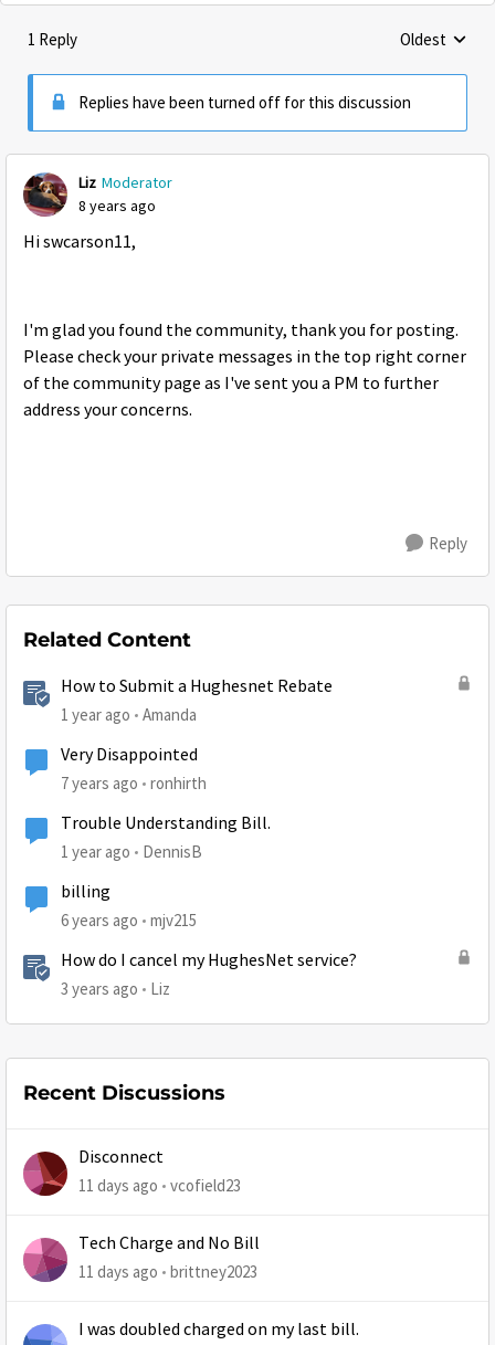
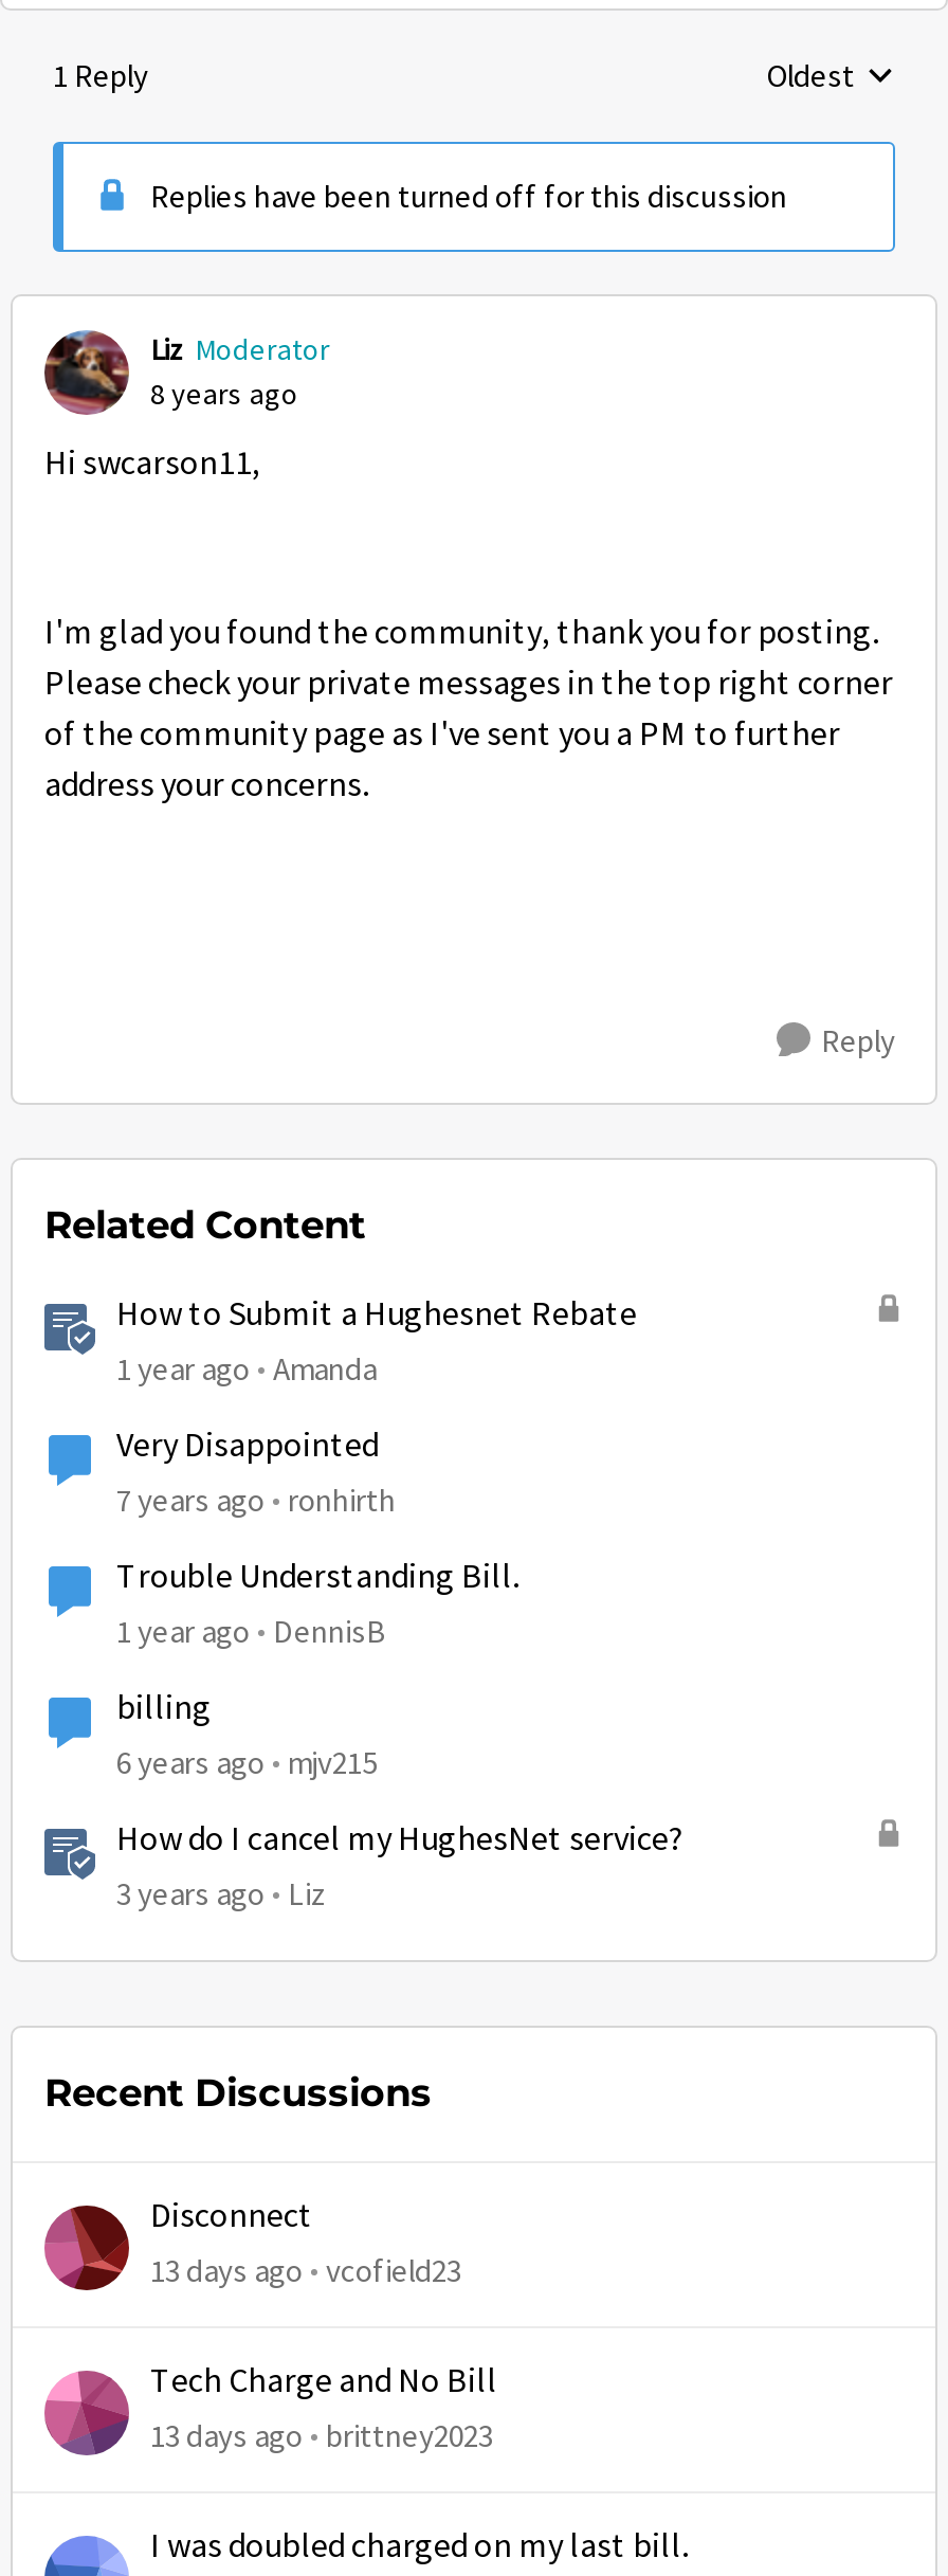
[78,1175,241,1196] 11 days ago vcofield23 -> [150,2250,461,2290] 13 days ago vcofield23
[78,1261,257,1282] 11 days ago brittney2023 -> [150,2415,493,2455] 13 days ago brittney2023

